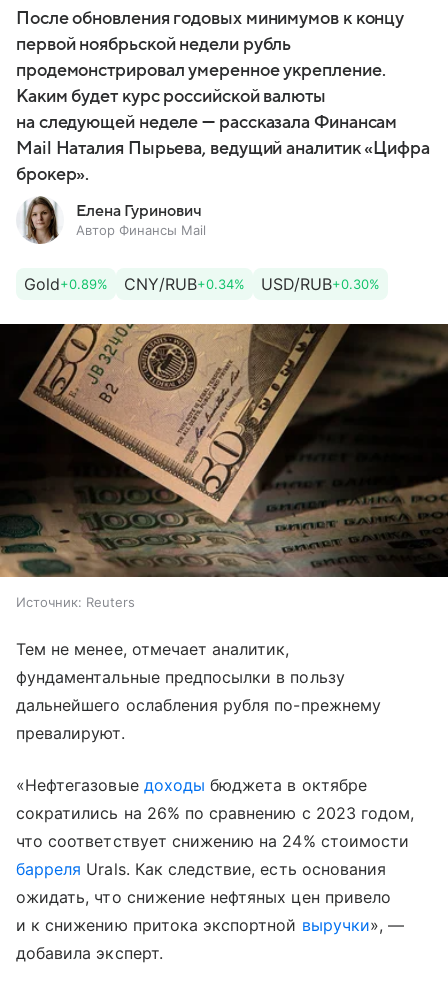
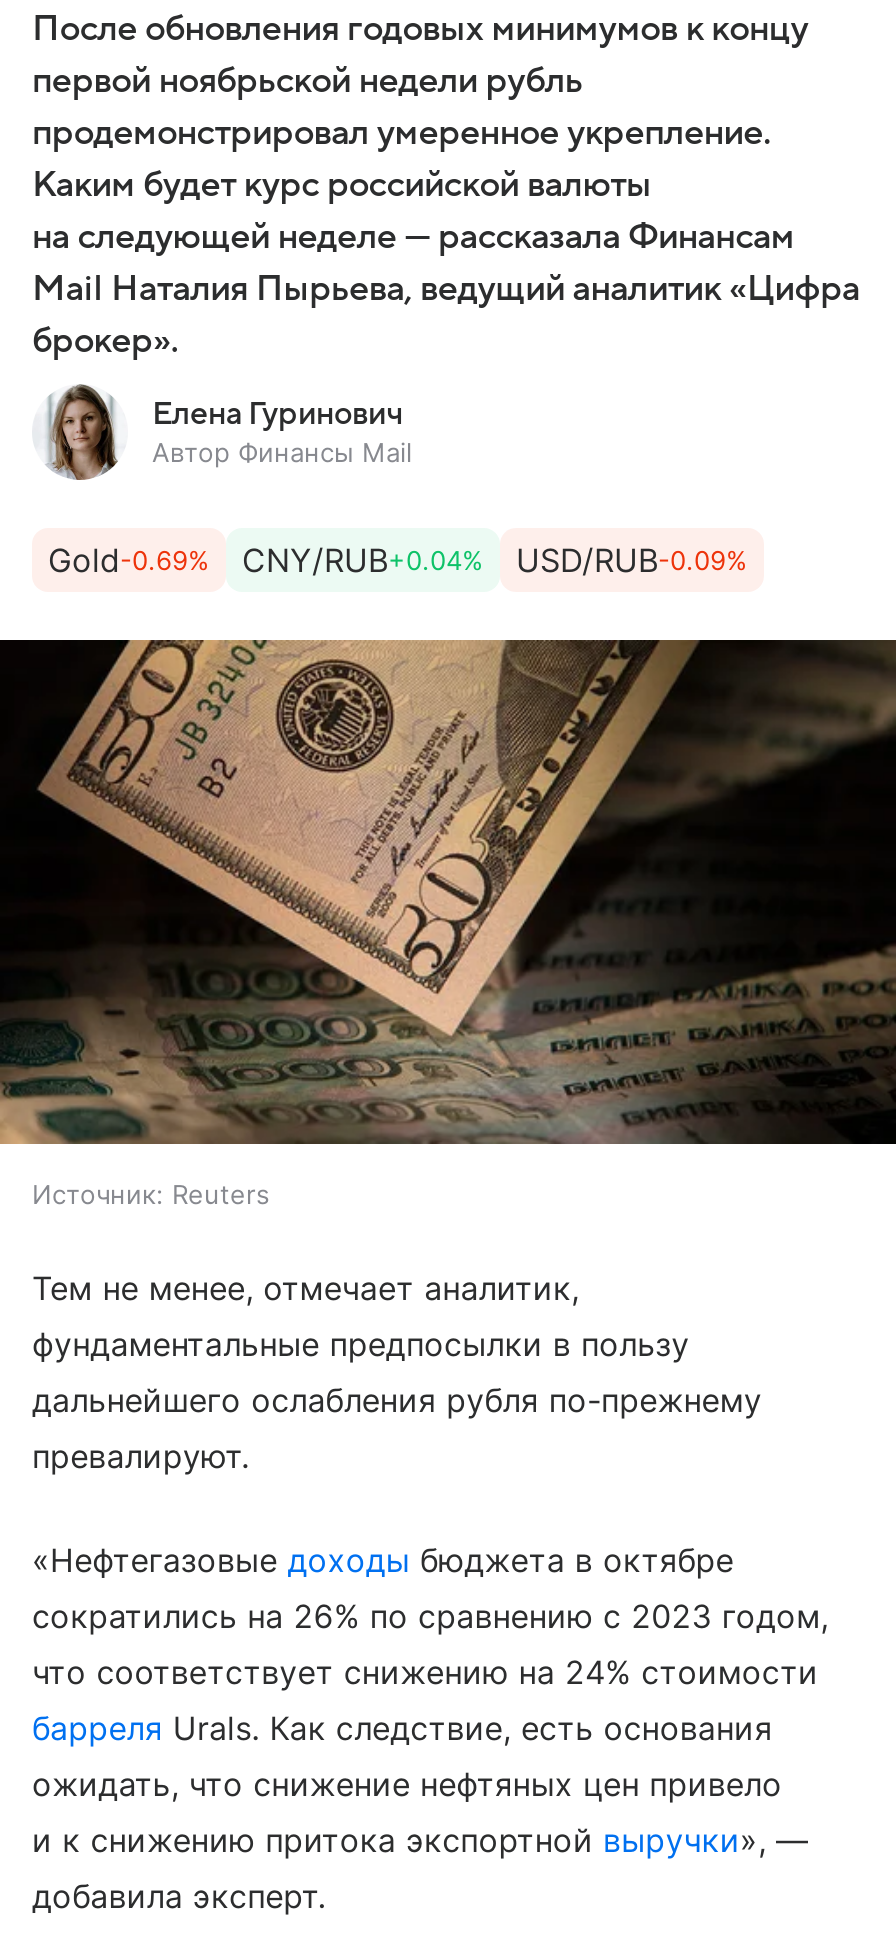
[24,274,108,294] Gold+0.89% -> [48,540,210,580] Gold-0.69%
[124,274,245,294] CNY/RUB+0.34% -> [242,540,484,580] CNY/RUB+0.04%
[261,274,380,294] USD/RUB+0.30% -> [516,540,748,580] USD/RUB-0.09%

